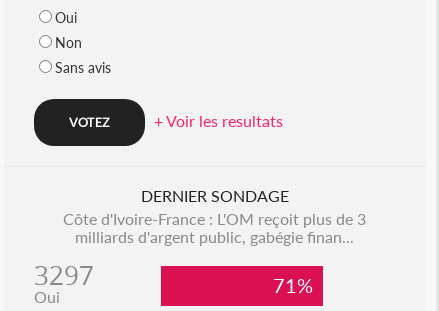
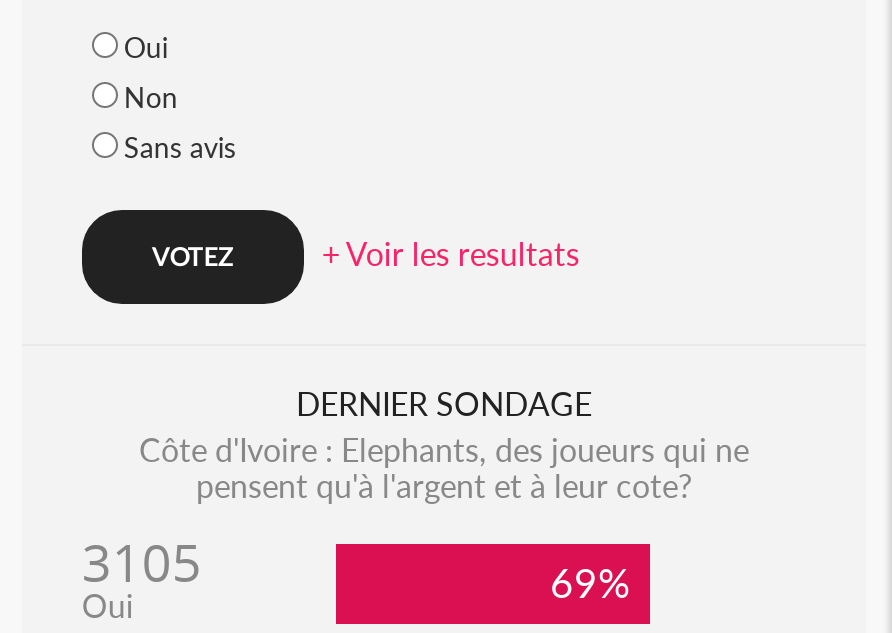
[34,209,366,293] Côte d'Ivoire-France : L'OM reçoit plus de 3 | milliards d'argent public, gabégie finan... | 3297 -> [82,430,749,598] Côte d'Ivoire : Elephants, des joueurs qui ne | pensent qu'à l'argent et à leur cote? | 3105
[273,273,323,297] 71% -> [550,558,650,606] 69%

